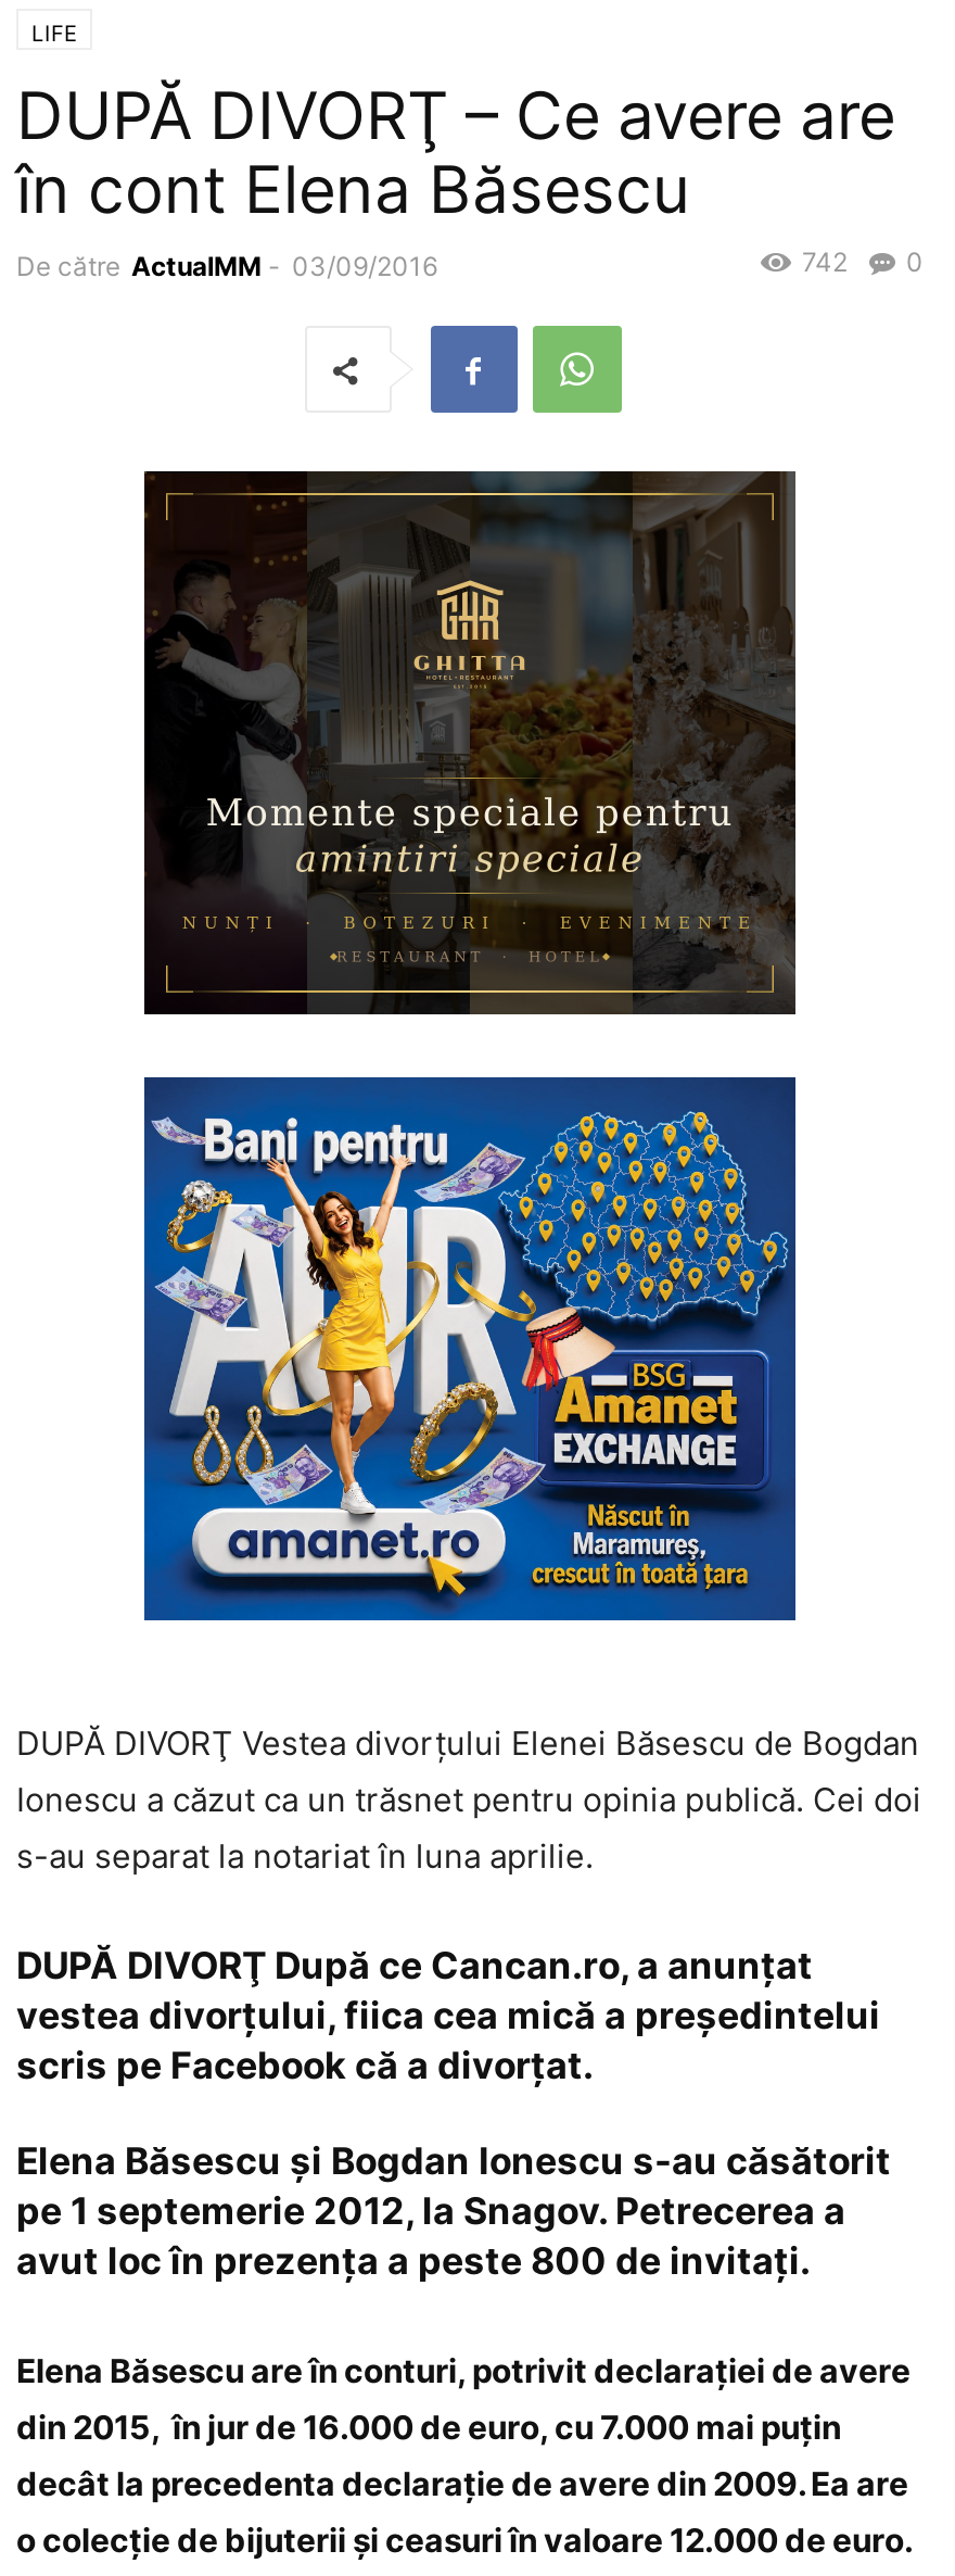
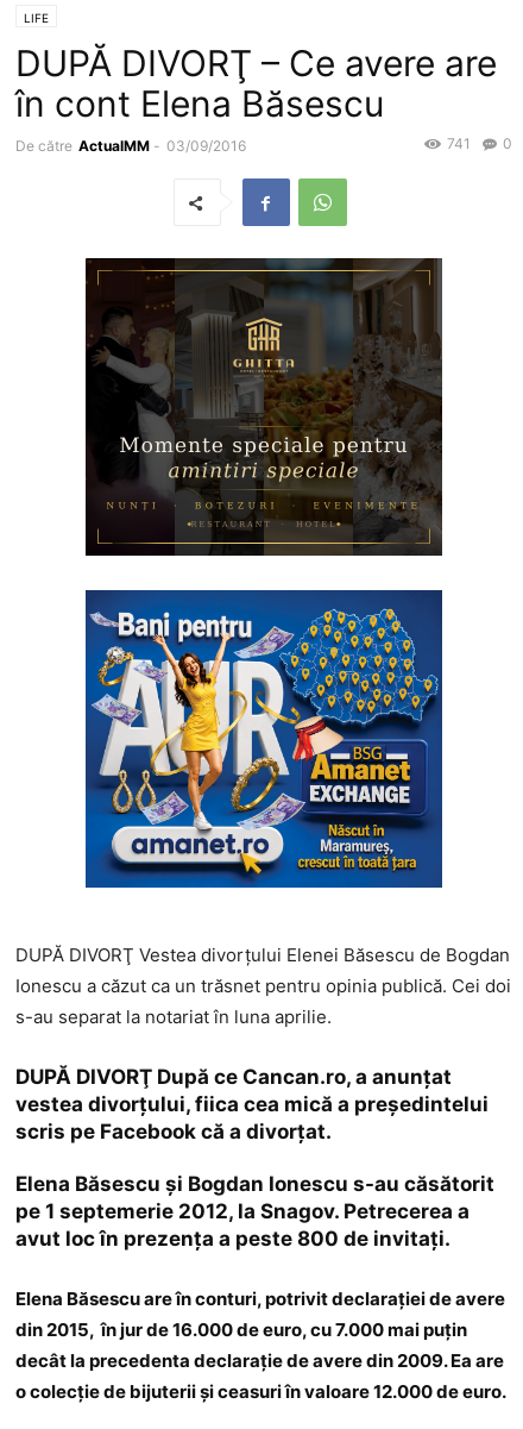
[802,245,924,278] 742 0 -> [447,134,512,152] 741 0

